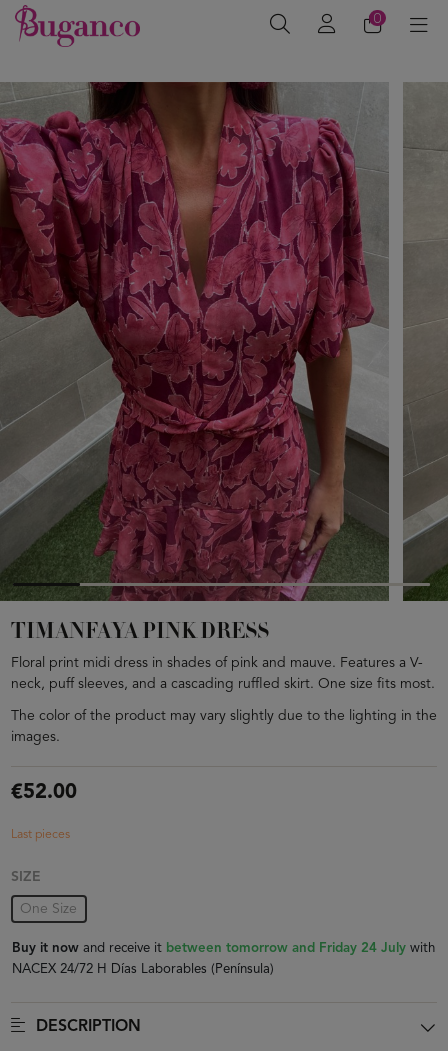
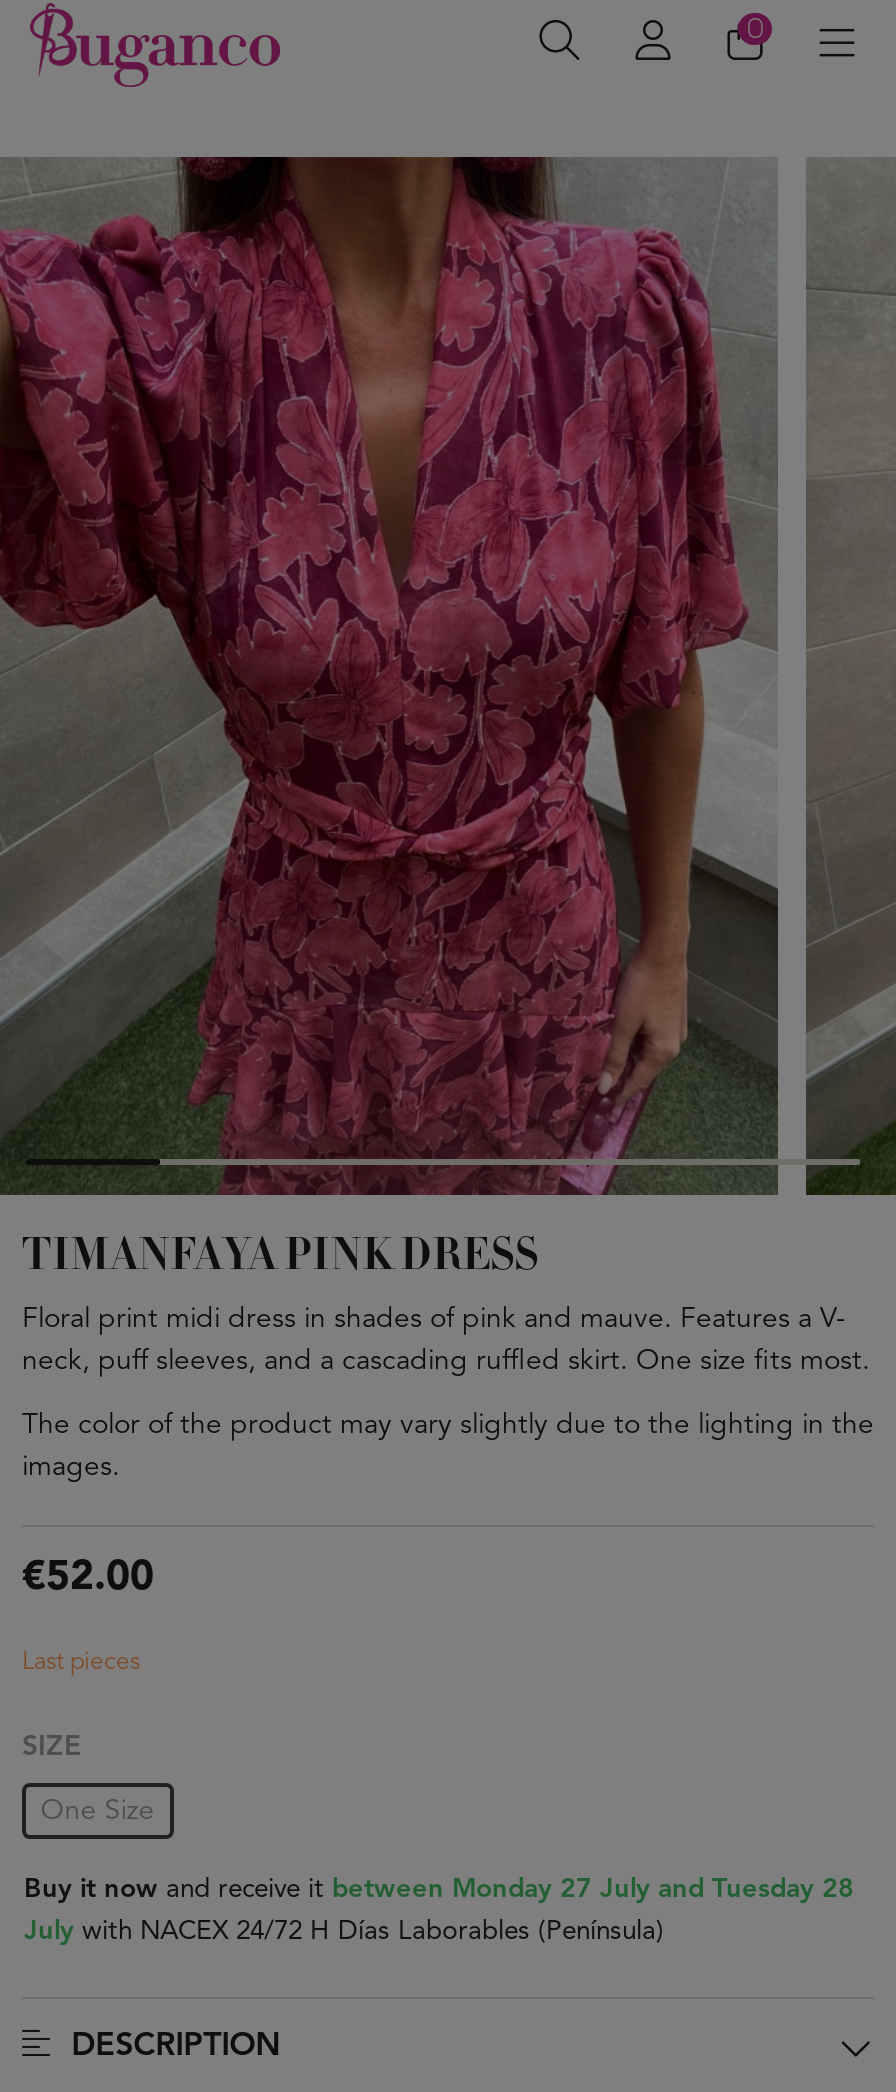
[12,942,435,955] Buy it now and receive it between tomorrow and Friday 24 July with -> [24,1876,854,1902] Buy it now and receive it between Monday 27 July and Tuesday 28
[12,963,274,976] NACEX 24/72 H Días Laborables (Península) -> [24,1918,664,1944] July with NACEX 24/72 H Días Laborables (Península)

